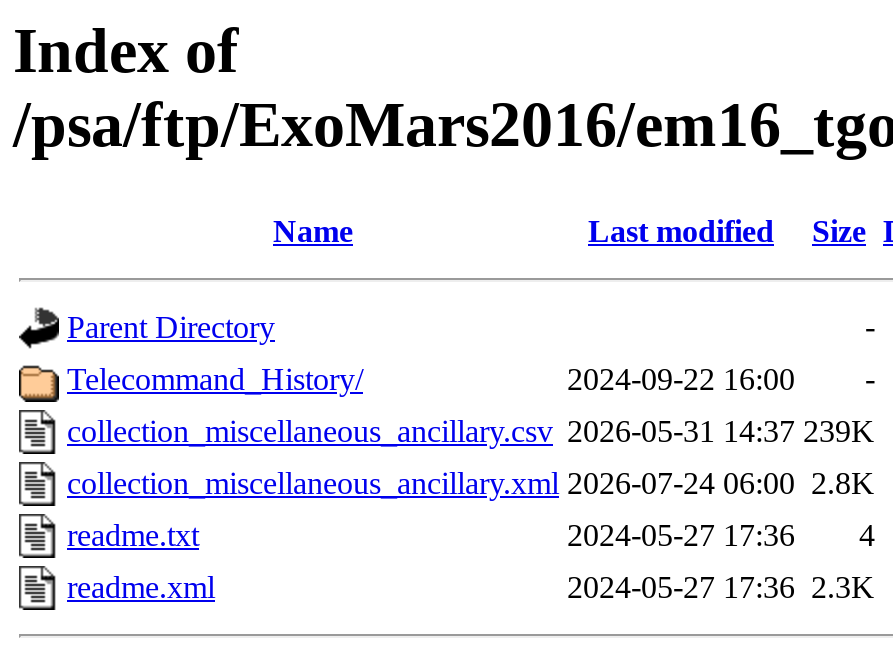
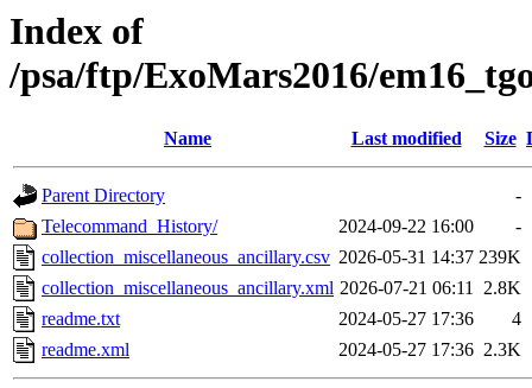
[67,467,875,501] collection_miscellaneous_ancillary.xml 2026-07-24 06:00 2.8K -> [42,278,521,298] collection_miscellaneous_ancillary.xml 2026-07-21 06:11 2.8K

